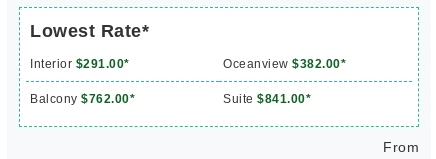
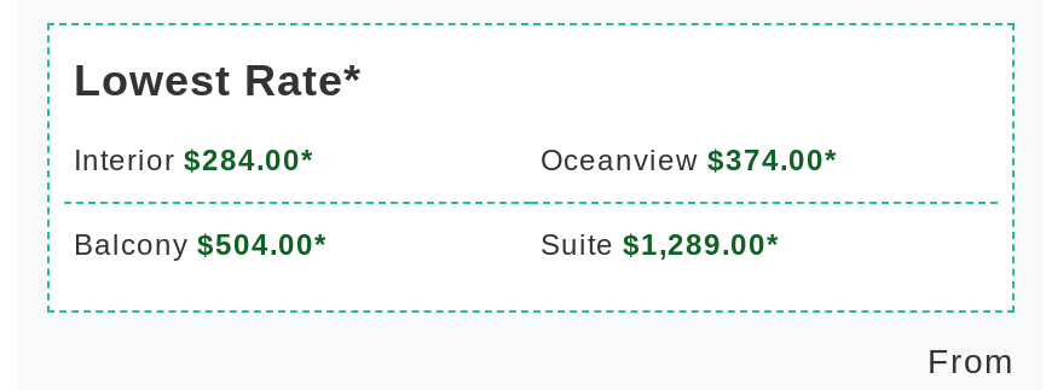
[30,57,129,71] Interior $291.00* -> [74,144,314,177] Interior $284.00*
[223,57,346,71] Oceanview $382.00* -> [541,144,838,177] Oceanview $374.00*
[30,92,135,106] Balcony $762.00* -> [74,228,328,262] Balcony $504.00*
[223,92,311,106] Suite $841.00* -> [541,228,780,262] Suite $1,289.00*

